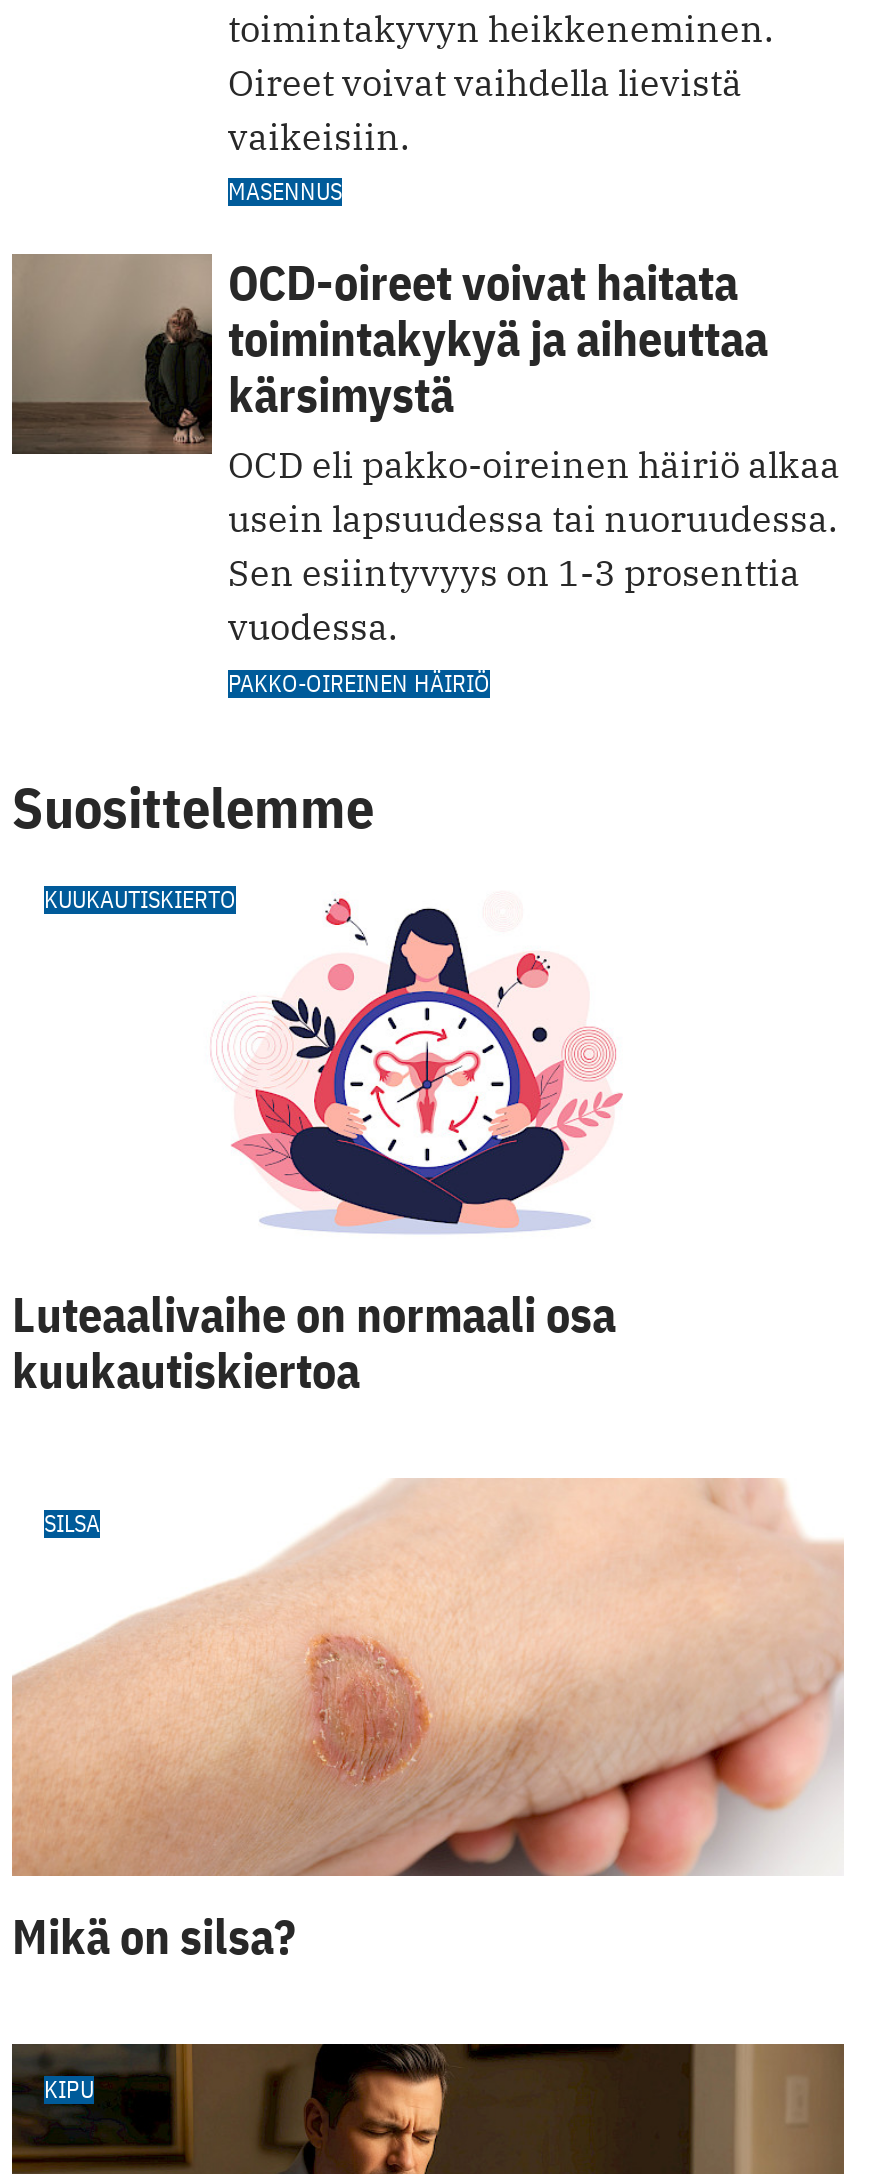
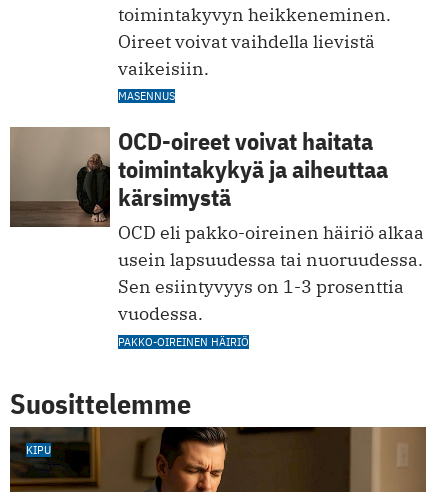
[44,885,624,1234] [image] | KUUKAUTISKIERTO -> none
[10,1282,844,1890] [image] | Luteaalivaihe on normaali osa | kuukautiskiertoa | SILSA -> none
[12,1904,296,1968] Mikä on silsa? -> none

